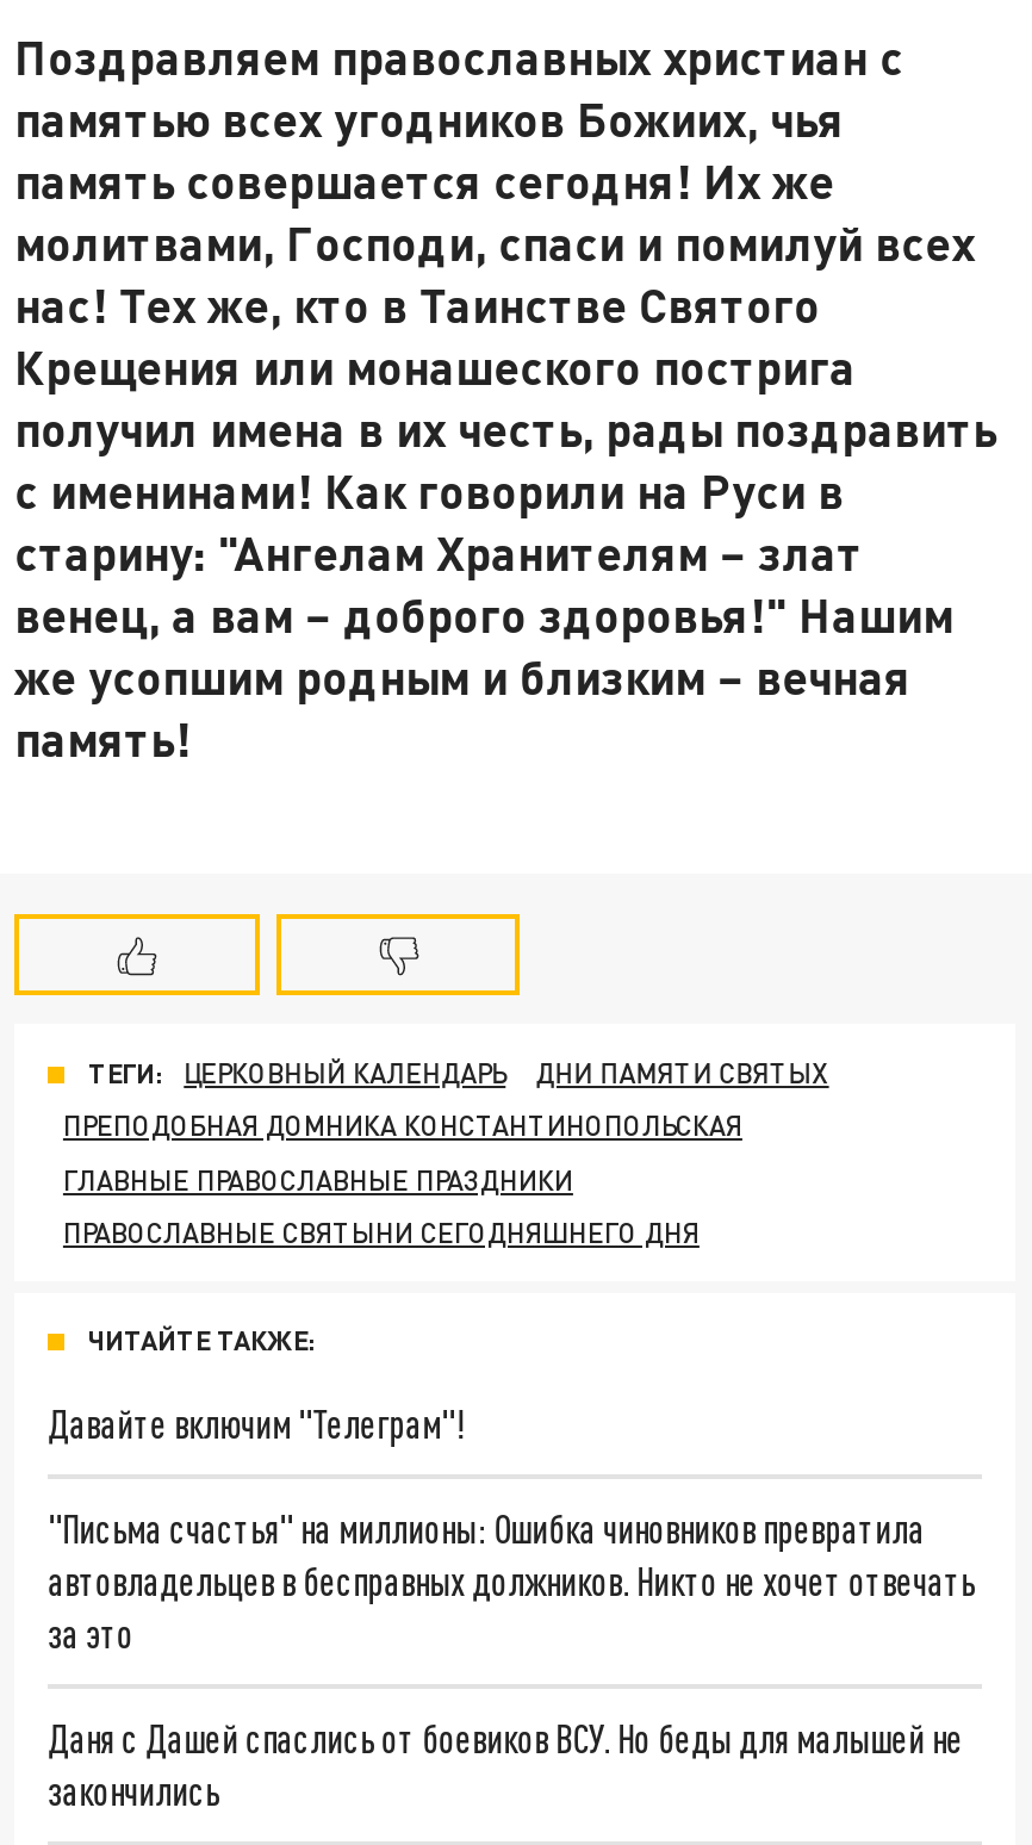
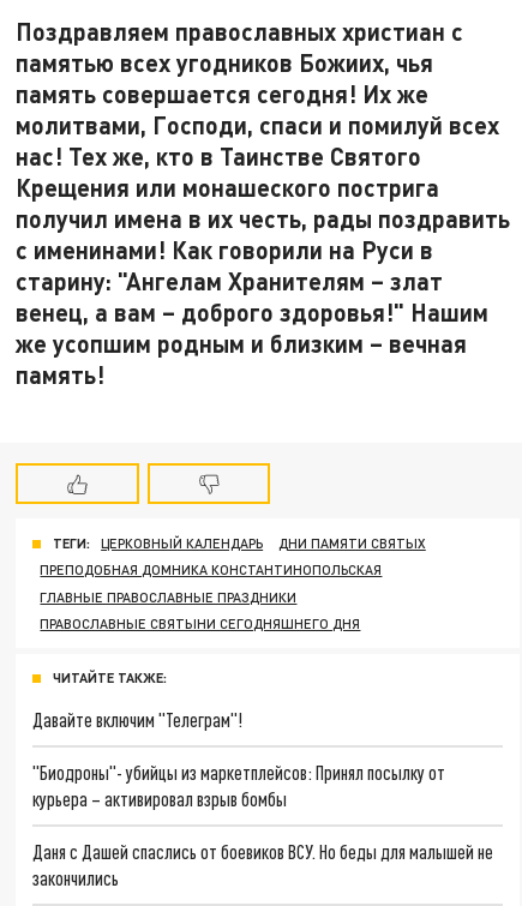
[48,1505,975,1655] "Письма счастья" на миллионы: Ошибка чиновников превратила | автовладельцев в бесправных должников. Никто не хочет отвечать | за это -> [33,761,445,810] "Биодроны"- убийцы из маркетплейсов: Принял посылку от | курьера – активировал взрыв бомбы

